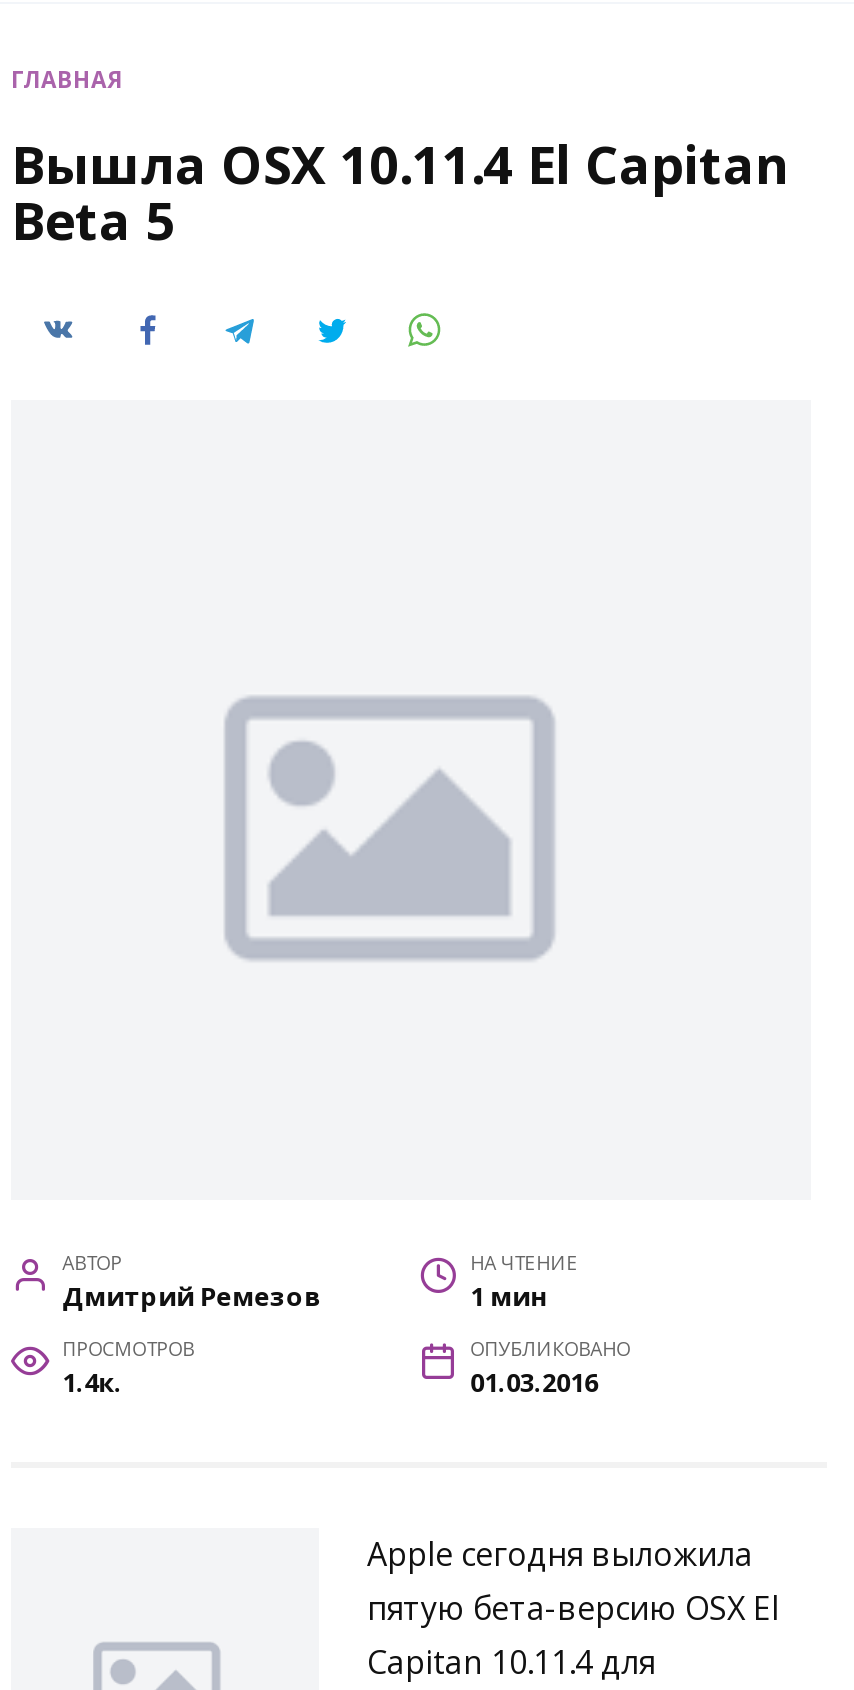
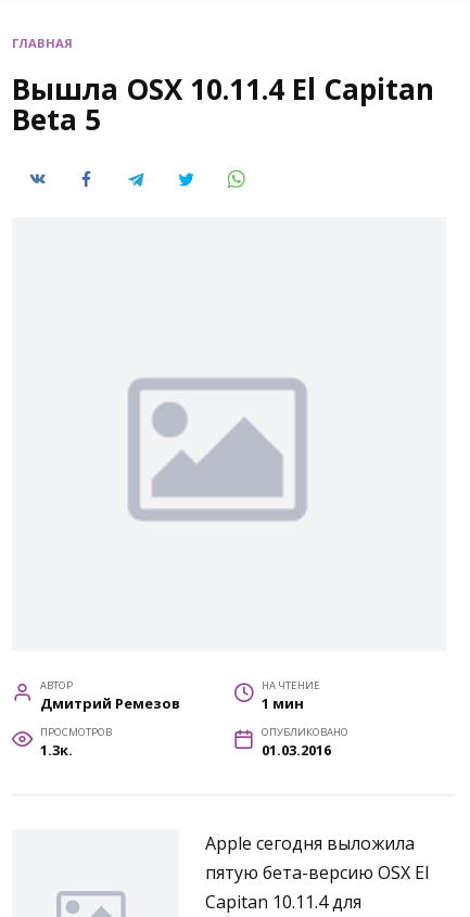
[62,1364,122,1400] 1.4к. -> [40,740,72,760] 1.3к.

